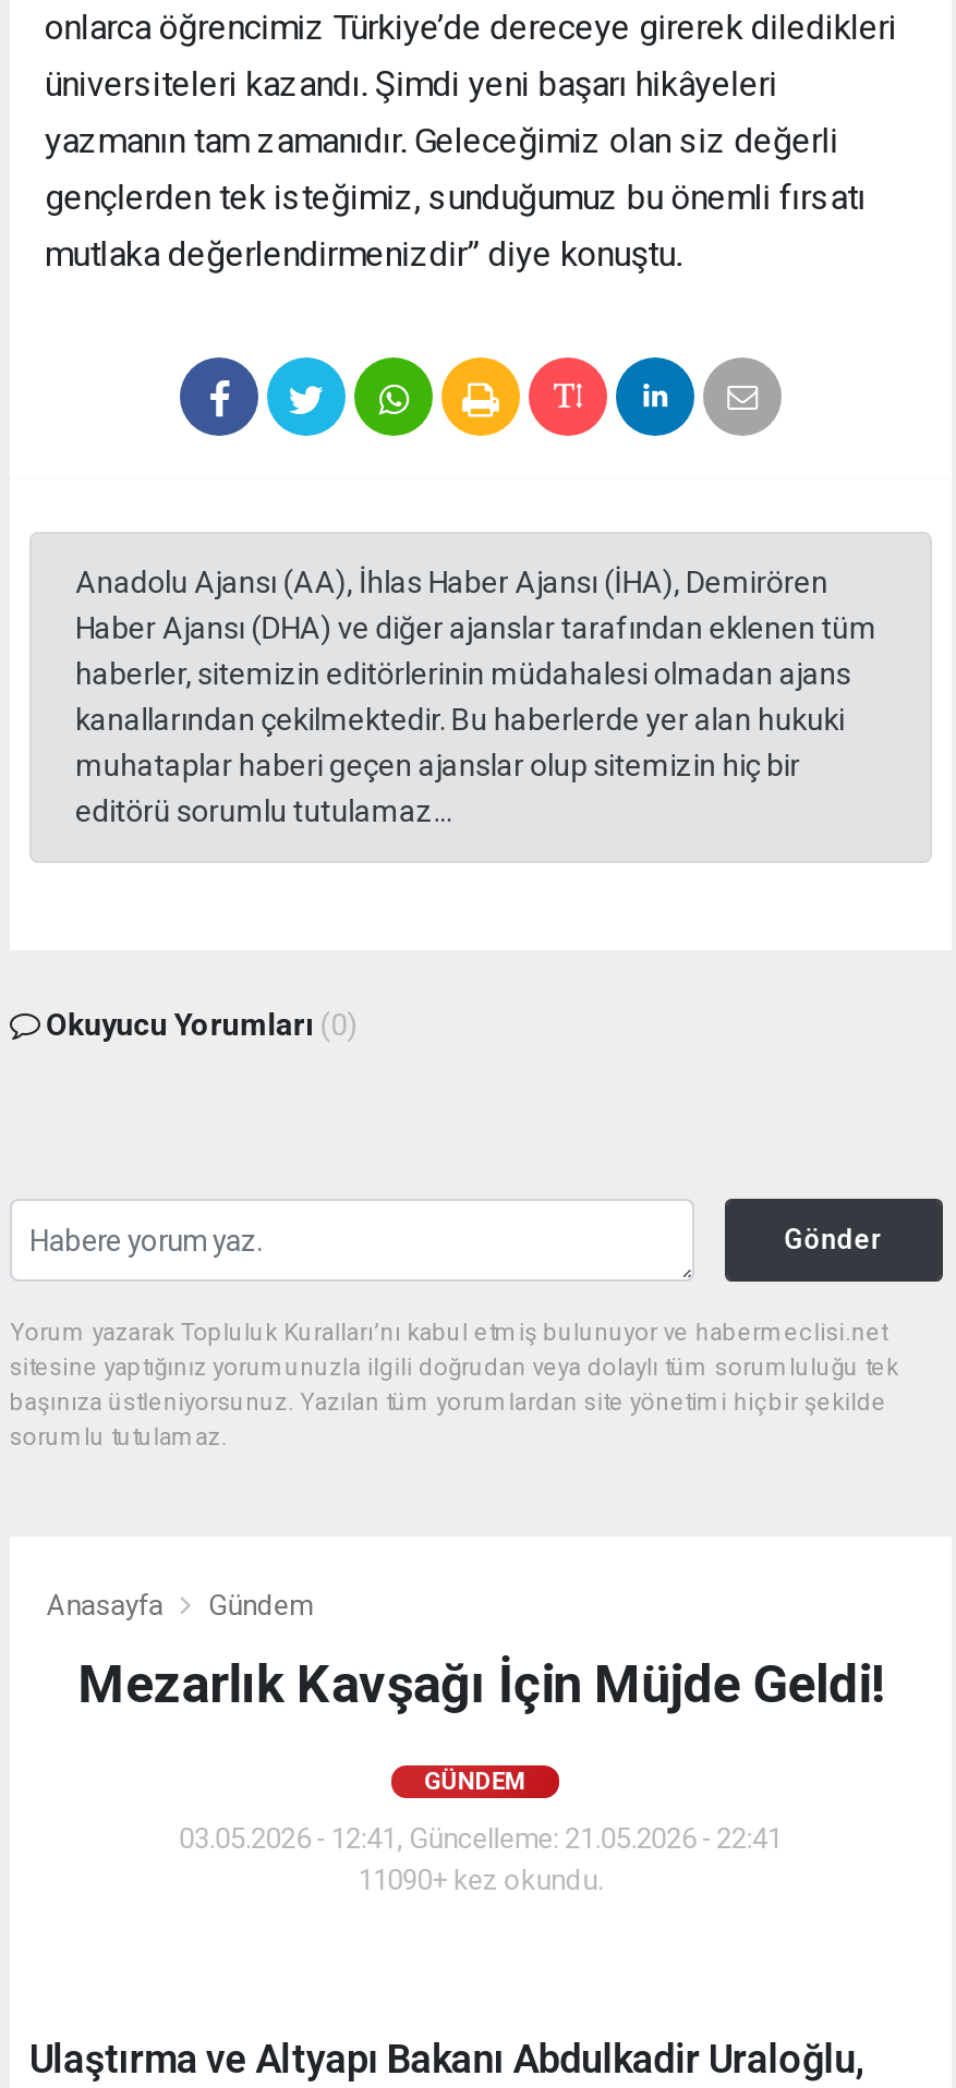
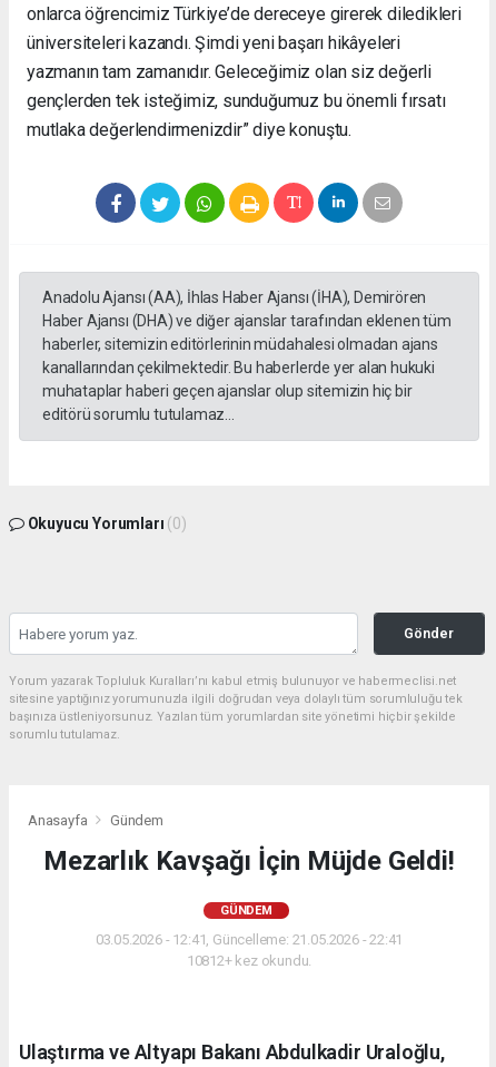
[358,1863,603,1896] 11090+ kez okundu. -> [187,952,312,969] 10812+ kez okundu.

